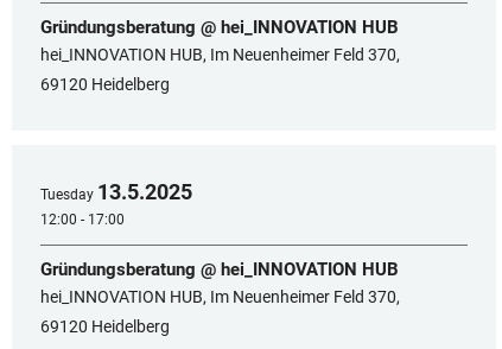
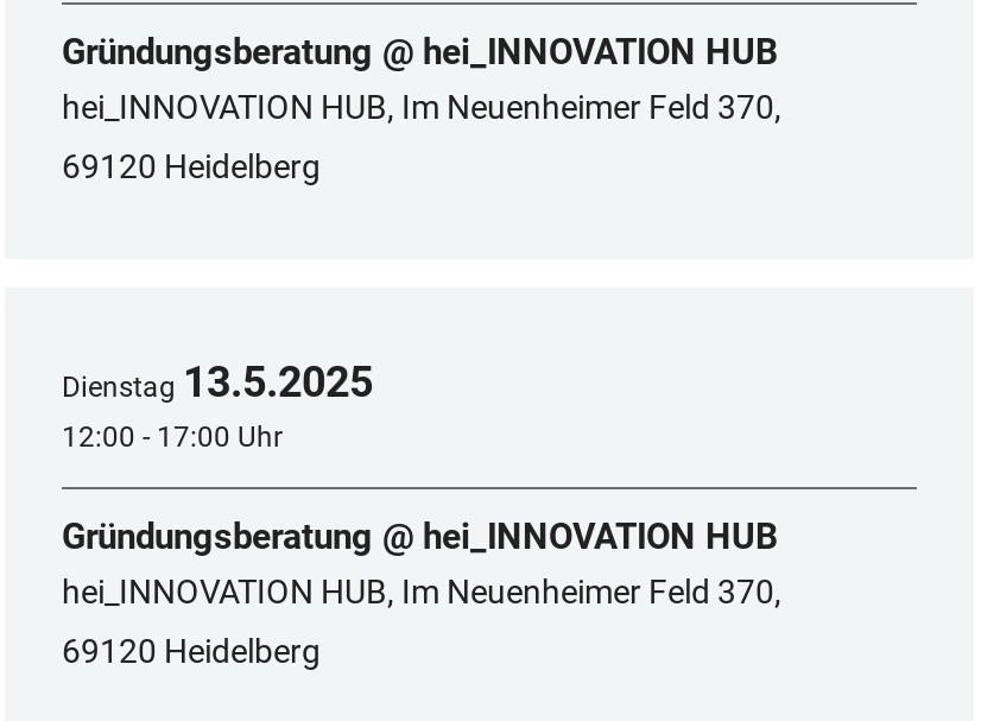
[40,179,192,228] Tuesday 13.5.2025 | 12:00 - 17:00 -> [62,357,373,454] Dienstag 13.5.2025 | 12:00 - 17:00 Uhr

